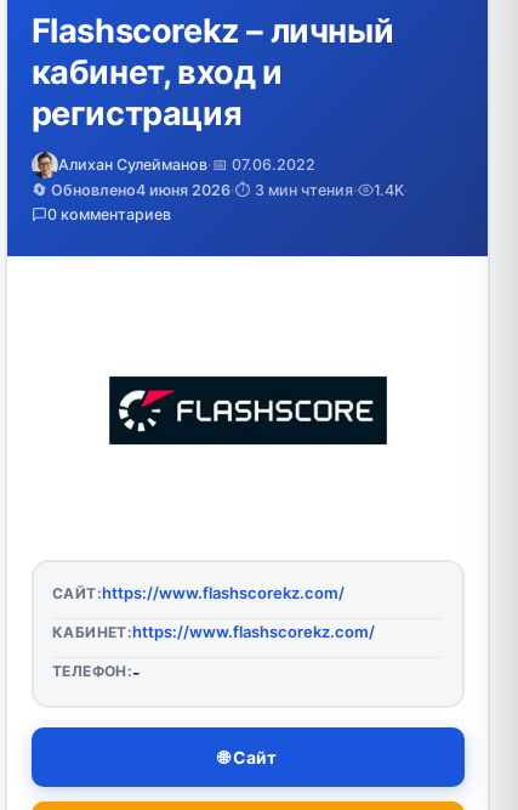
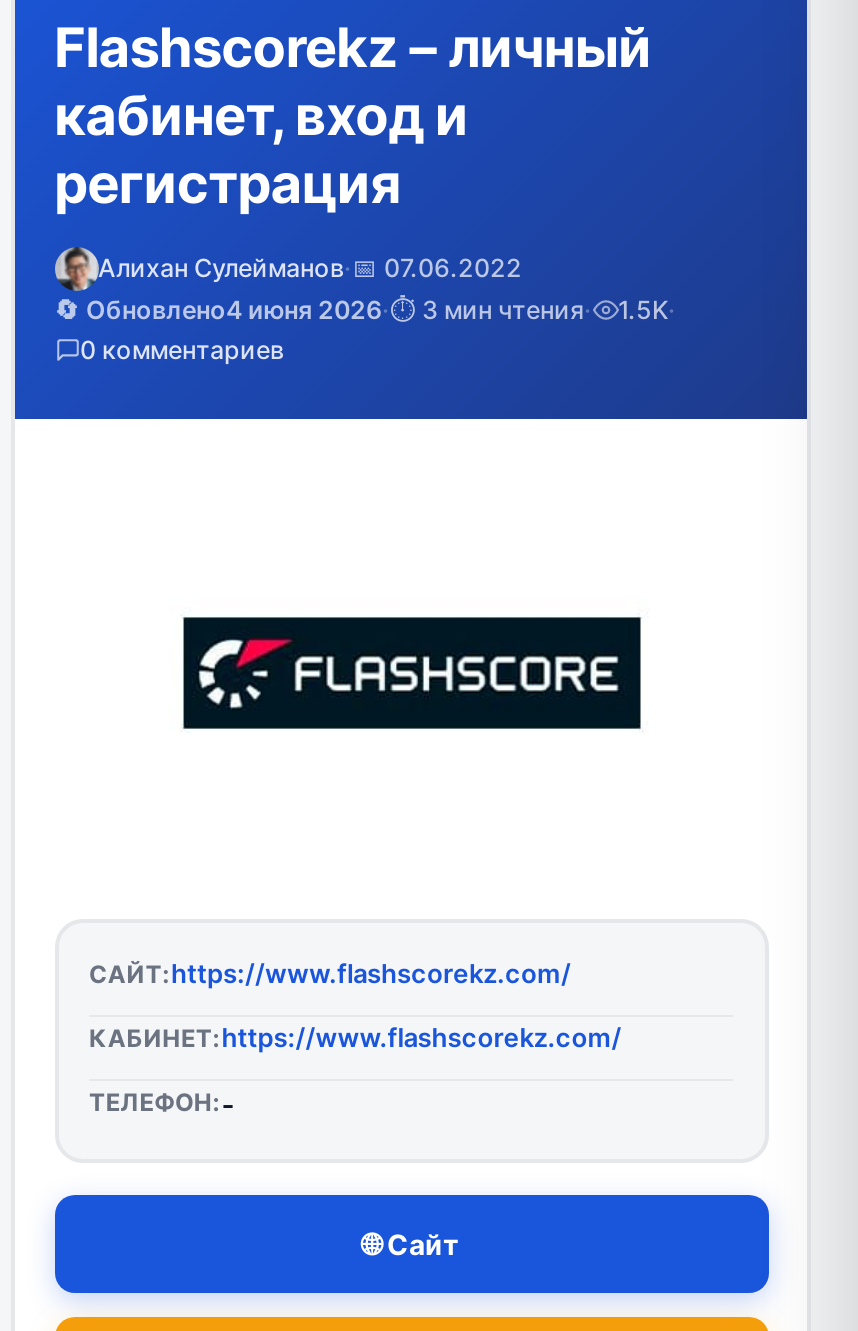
[373,180,408,199] 1.4K· -> [618,294,676,324] 1.5K·

